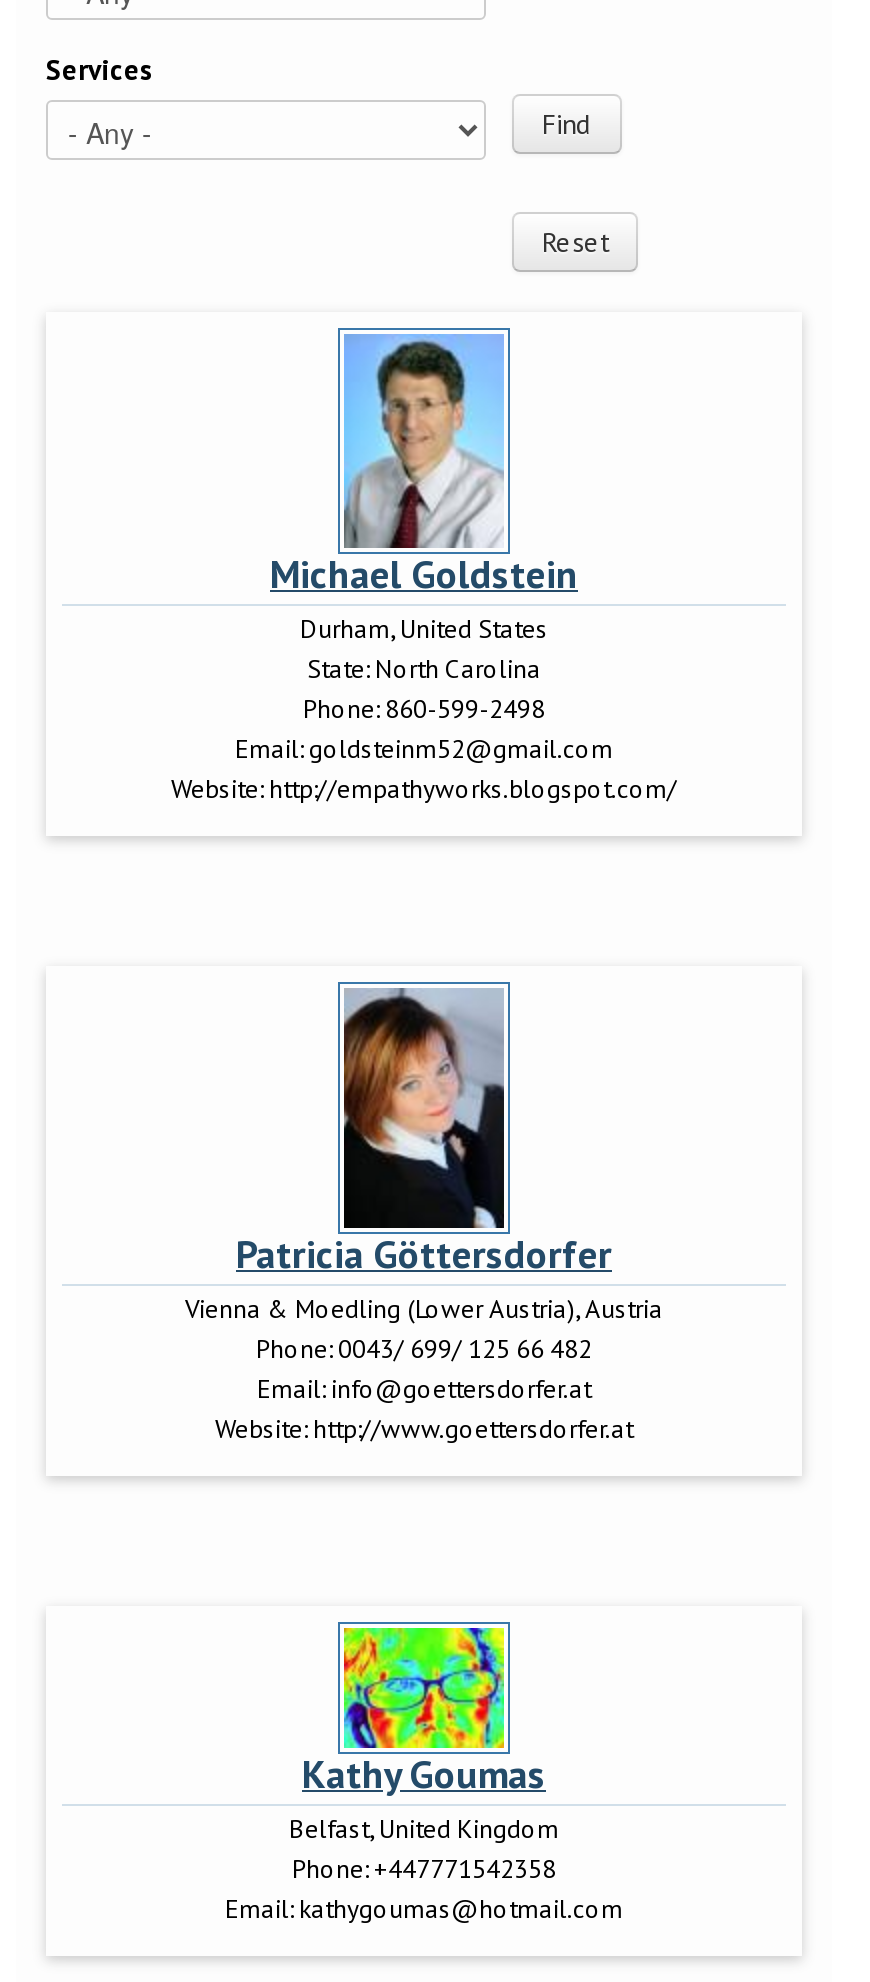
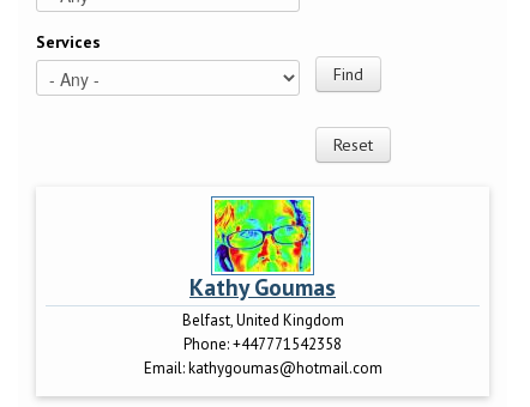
[171,332,677,807] [image] | Michael Goldstein | Durham, United States | State: North Carolina | Phone: 860-599-2498 | Email: goldsteinm52@gmail.com | Website: http://empathyworks.blogspot.com/ -> none
[185,980,663,1447] [image] | Patricia Göttersdorfer | Vienna & Moedling (Lower Austria), Austria | Phone: 0043/ 699/ 125 66 482 | Email: info@goettersdorfer.at | Website: http://www.goettersdorfer.at -> none

